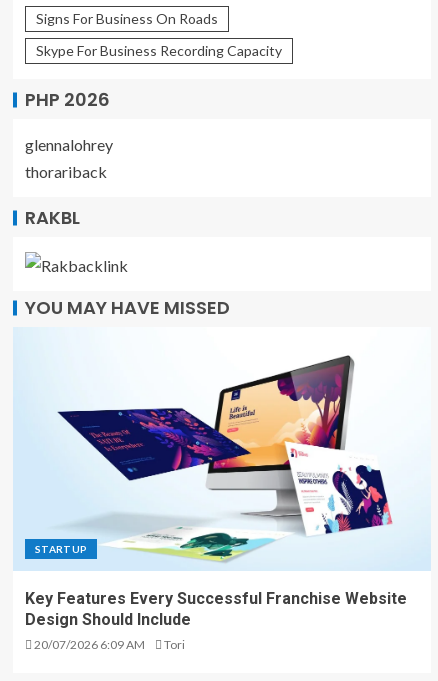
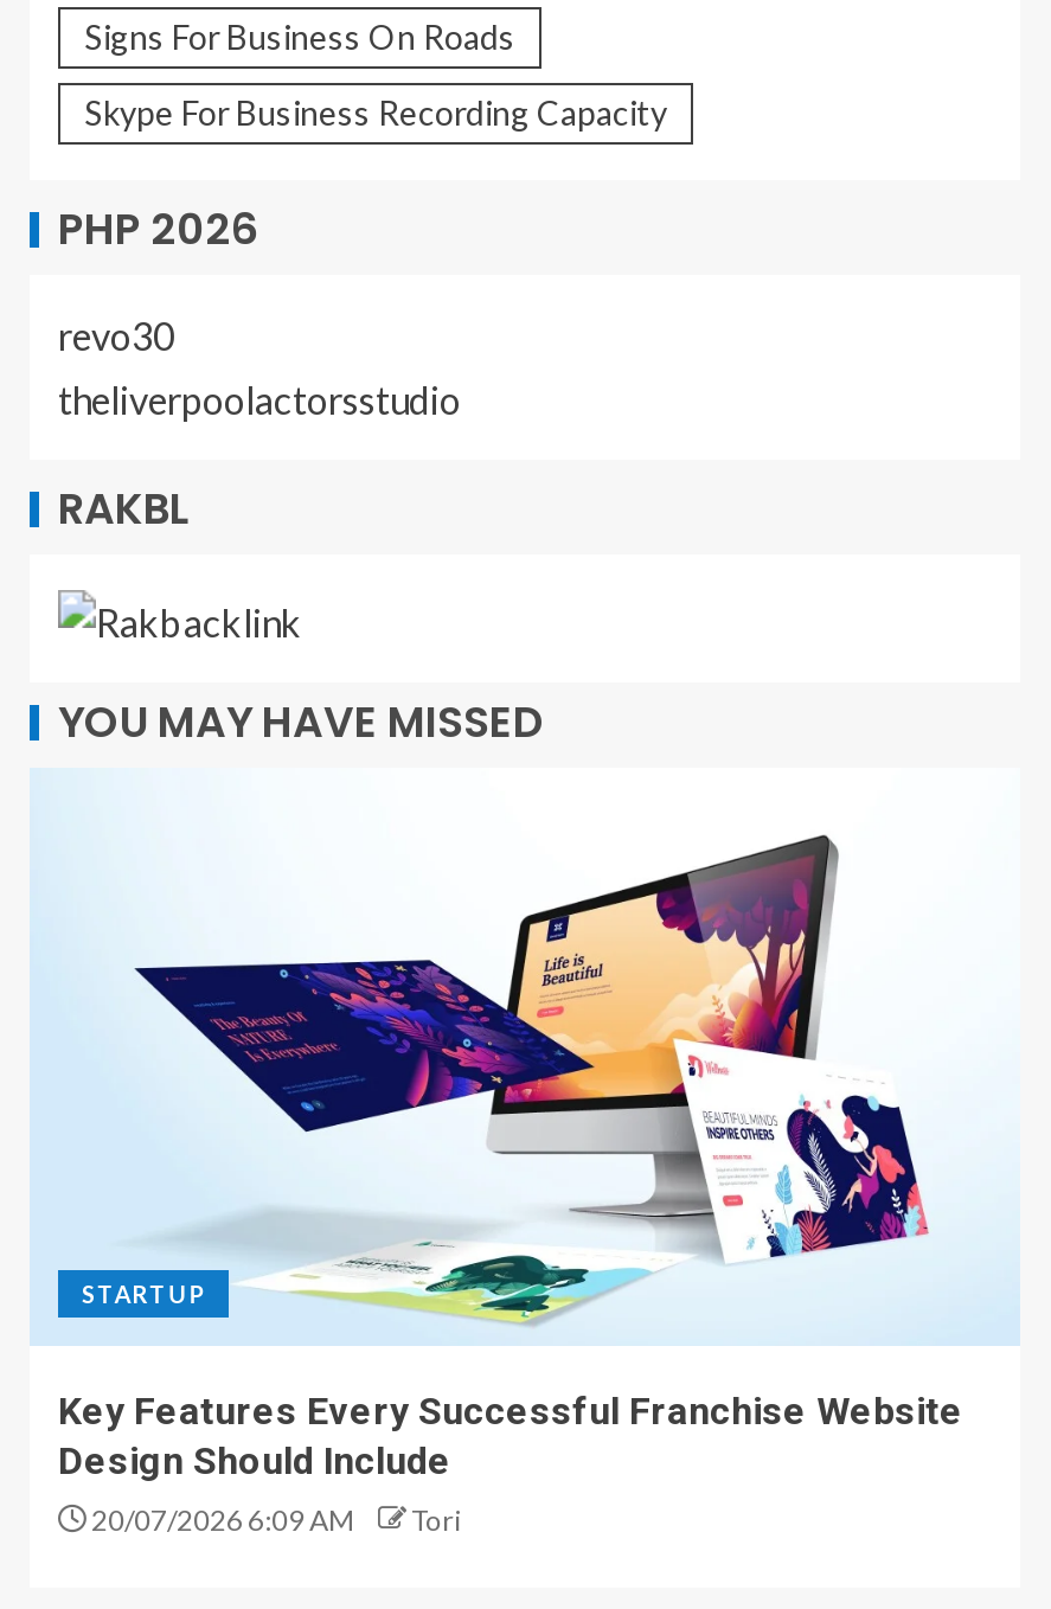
[25,135,113,181] glennalohrey | thorariback -> [58,314,461,423] revo30 | theliverpoolactorsstudio

